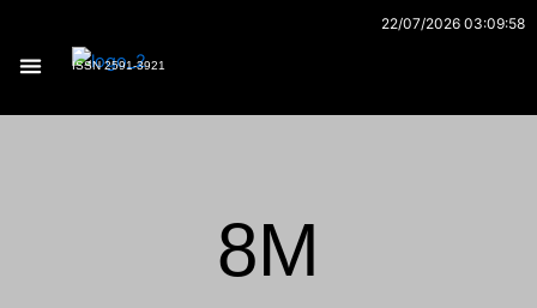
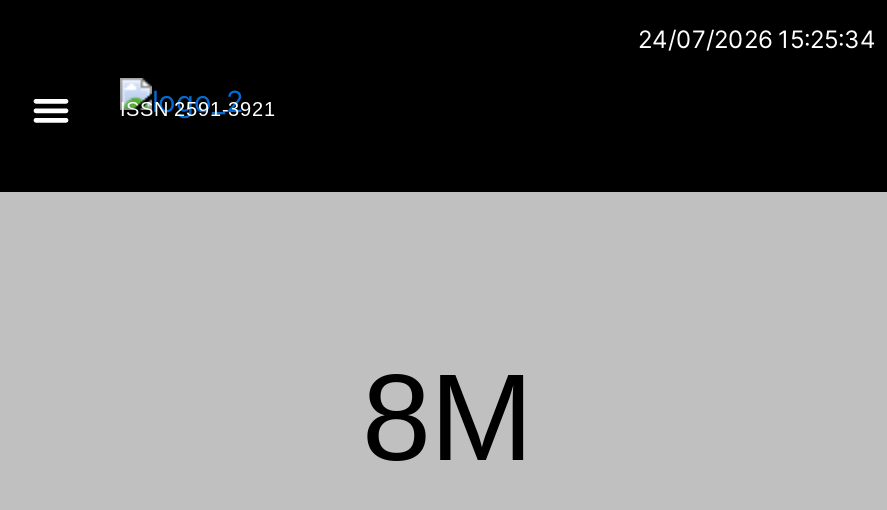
[381,14,525,32] 22/07/2026 03:09:58 -> [638,24,876,54] 24/07/2026 15:25:34

